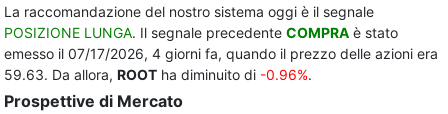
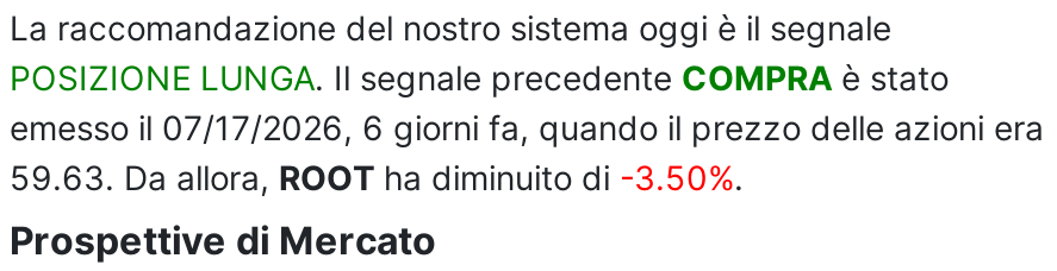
[4,45,438,62] emesso il 07/17/2026, 4 giorni fa, quando il prezzo delle azioni era -> [10,107,1044,147] emesso il 07/17/2026, 6 giorni fa, quando il prezzo delle azioni era
[4,66,312,83] 59.63. Da allora, ROOT ha diminuito di -0.96%. -> [10,157,744,197] 59.63. Da allora, ROOT ha diminuito di -3.50%.

